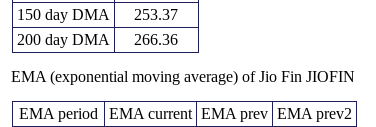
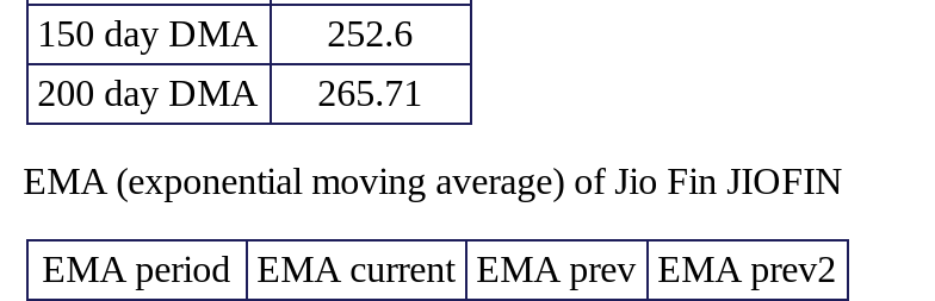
[17,6,178,23] 150 day DMA 253.37 -> [37,13,413,53] 150 day DMA 252.6
[17,31,178,48] 200 day DMA 266.36 -> [37,72,422,113] 200 day DMA 265.71

